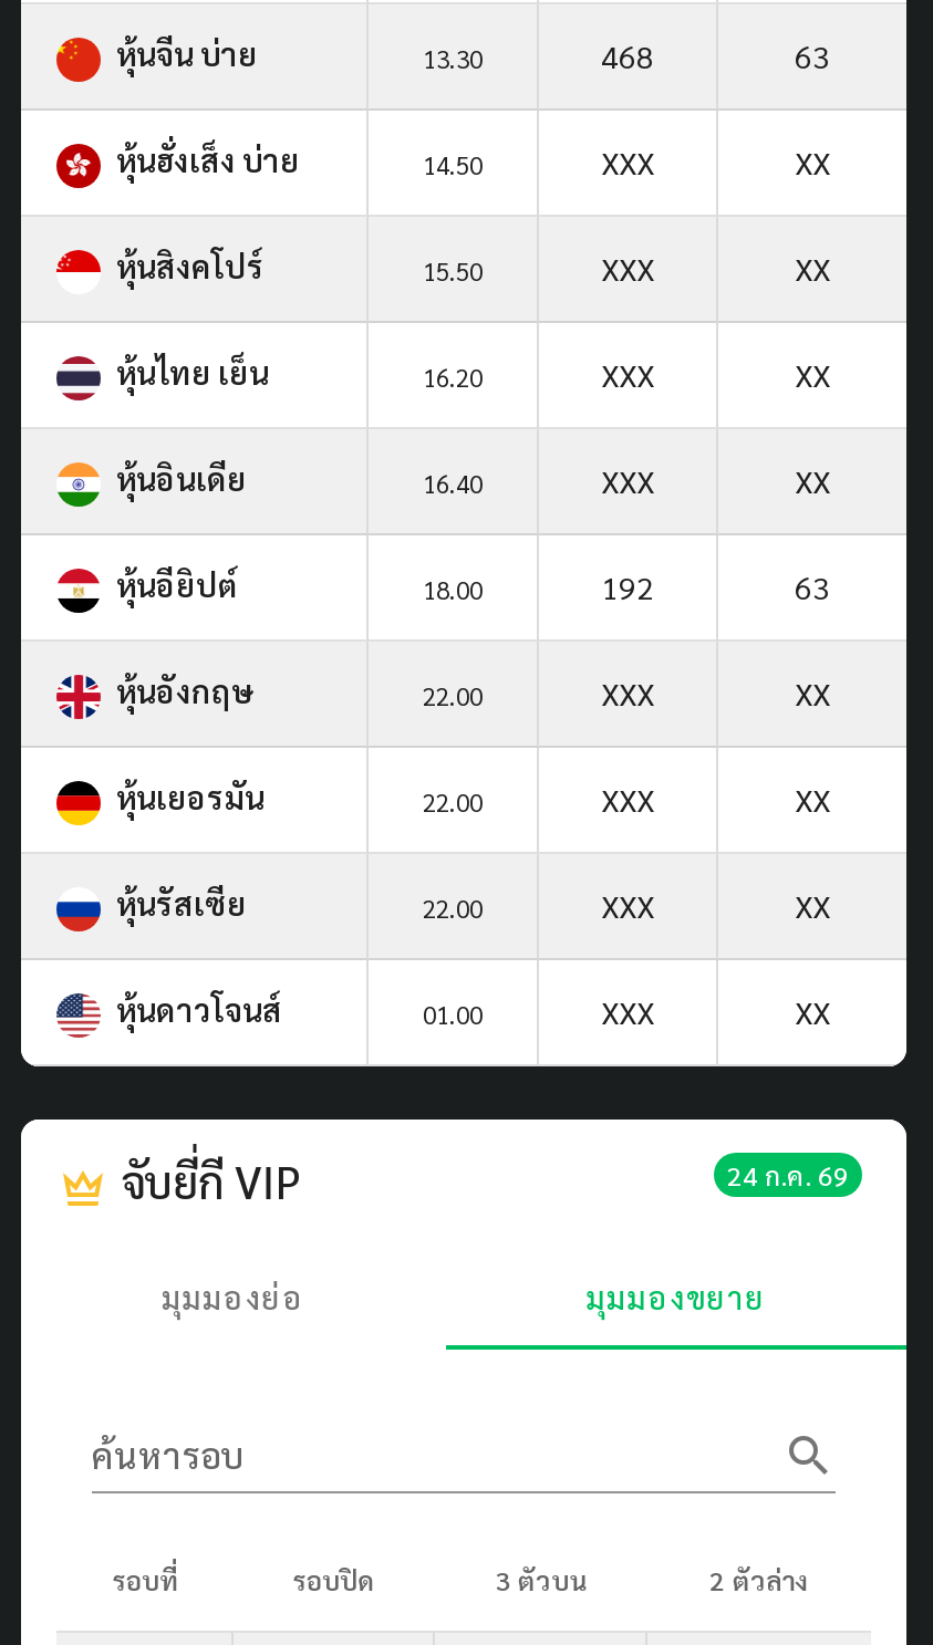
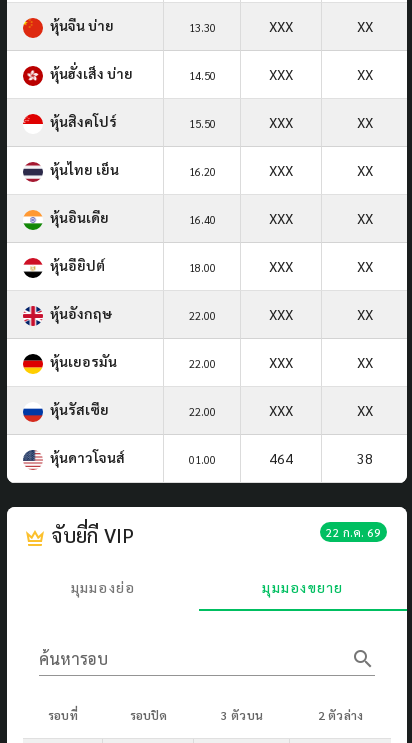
[601,35,830,75] 468 | 63 -> [269,17,372,35] XXX | XX
[601,566,830,606] 192 | 63 -> [269,257,372,275] XXX | XX
[601,991,830,1031] XXX | XX -> [269,449,372,467] 464 | 38
[727,1157,849,1192] 24 ก.ค. 69 -> [326,524,381,540] 22 ก.ค. 69

